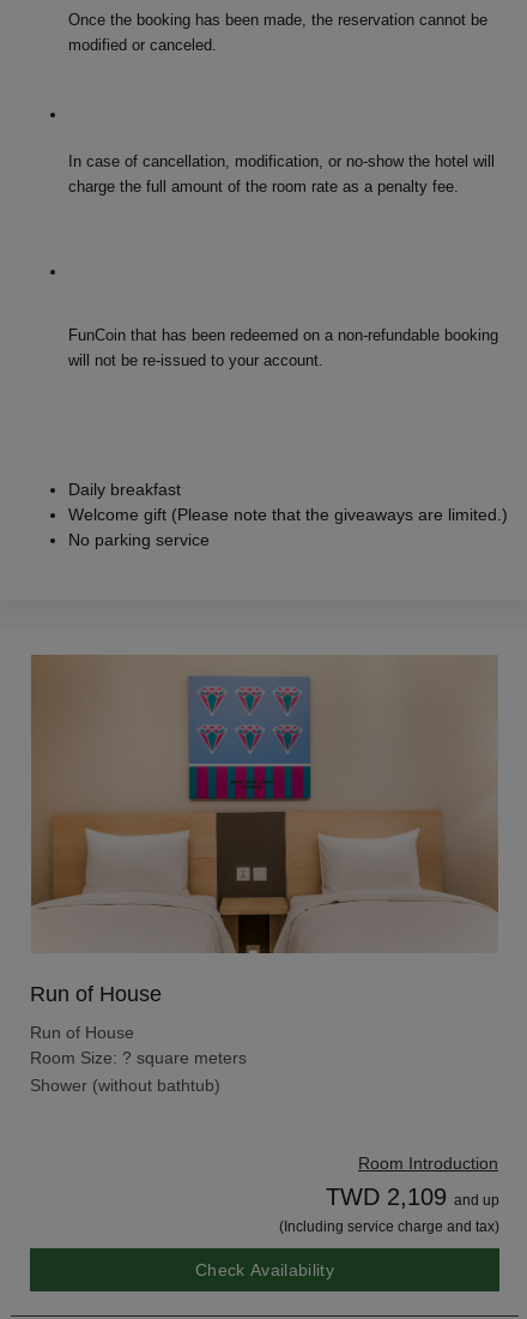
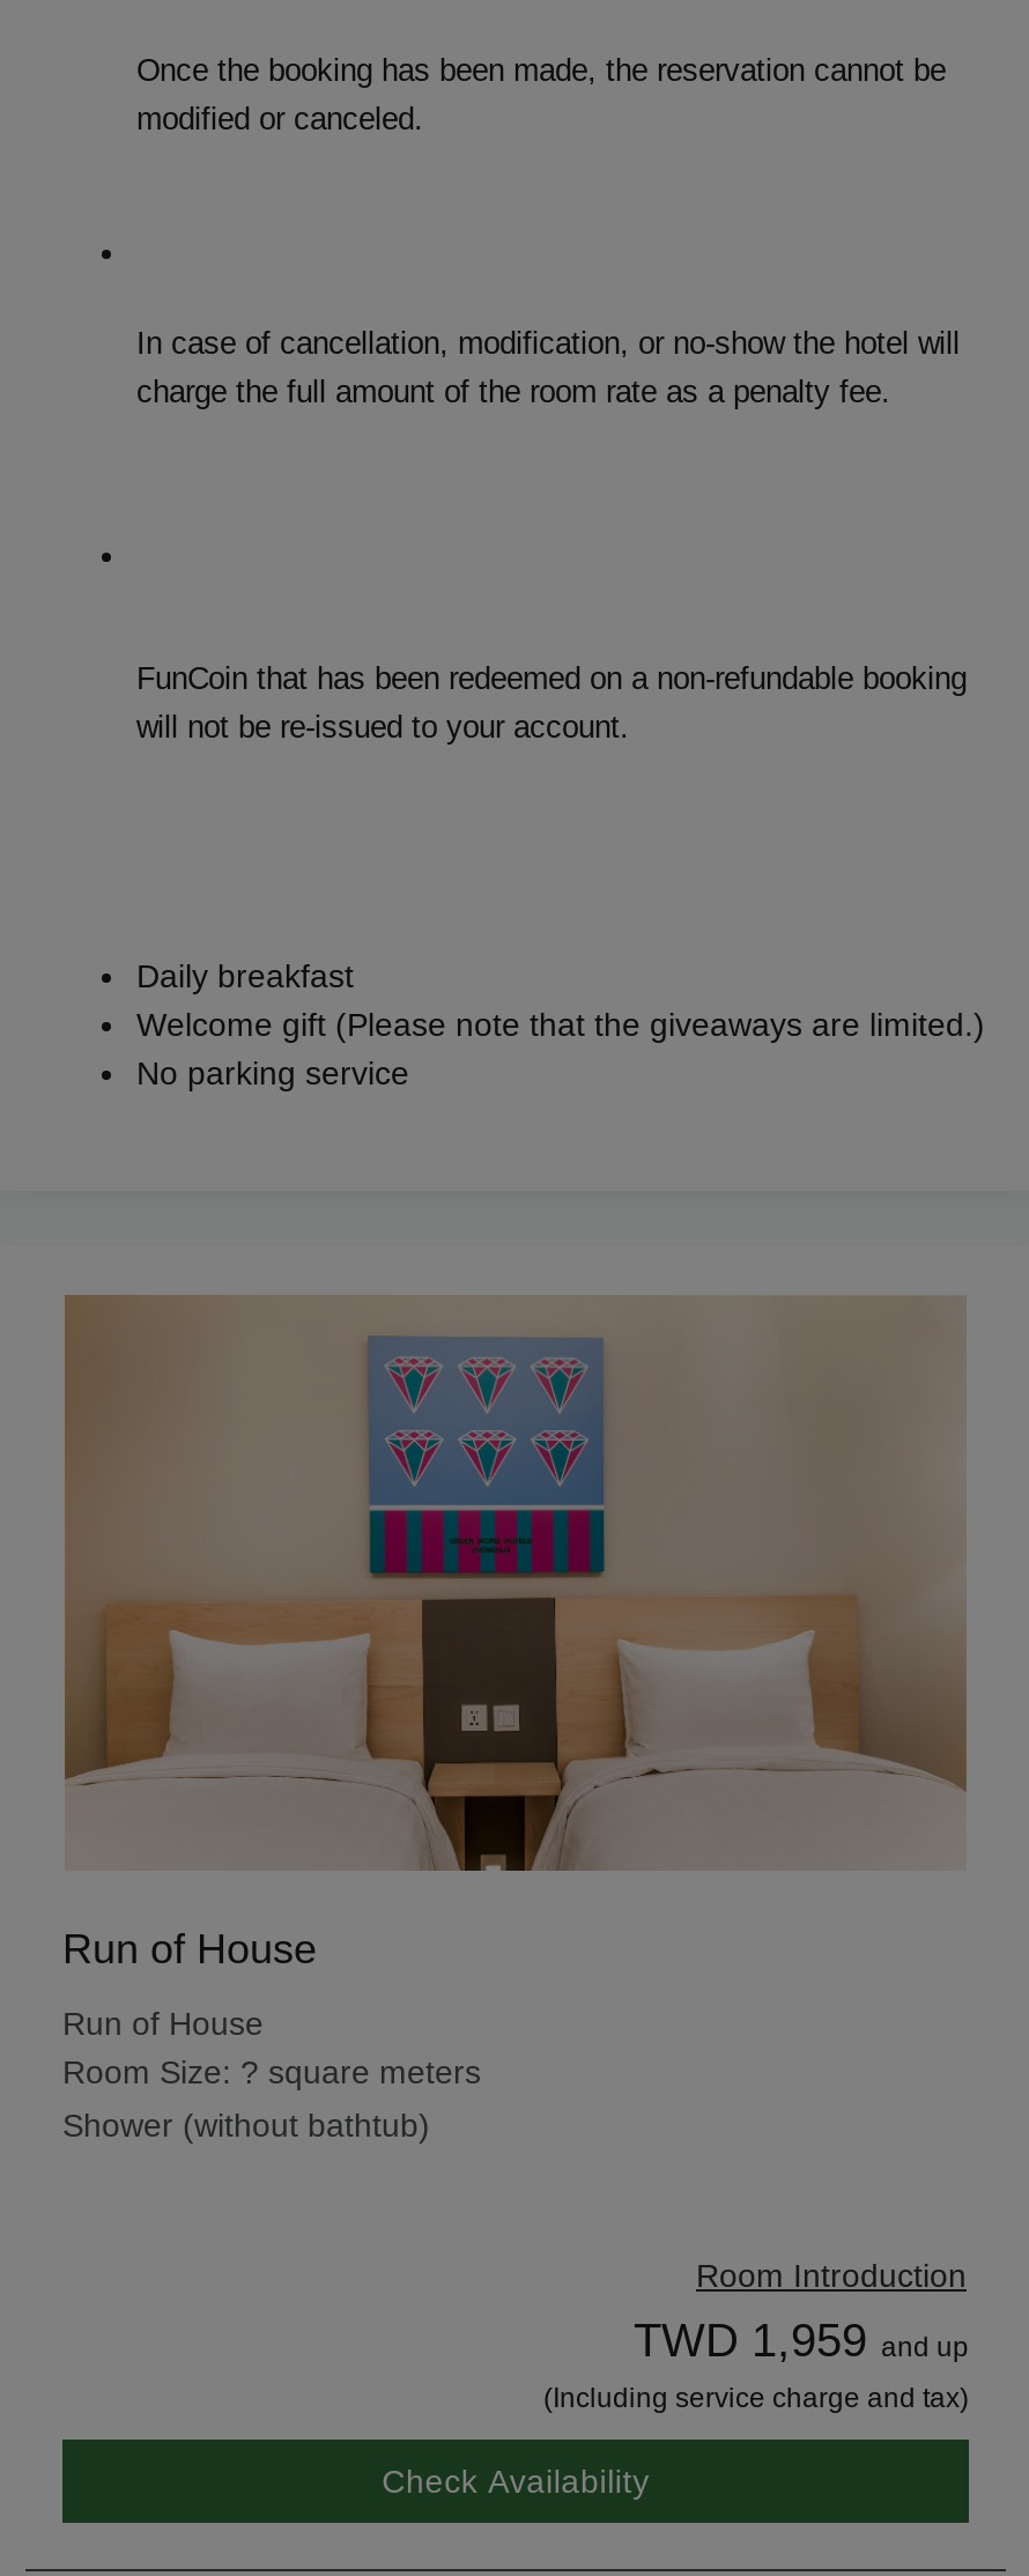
[326,1183,499,1209] TWD 2,109 and up -> [634,2314,969,2364] TWD 1,959 and up

